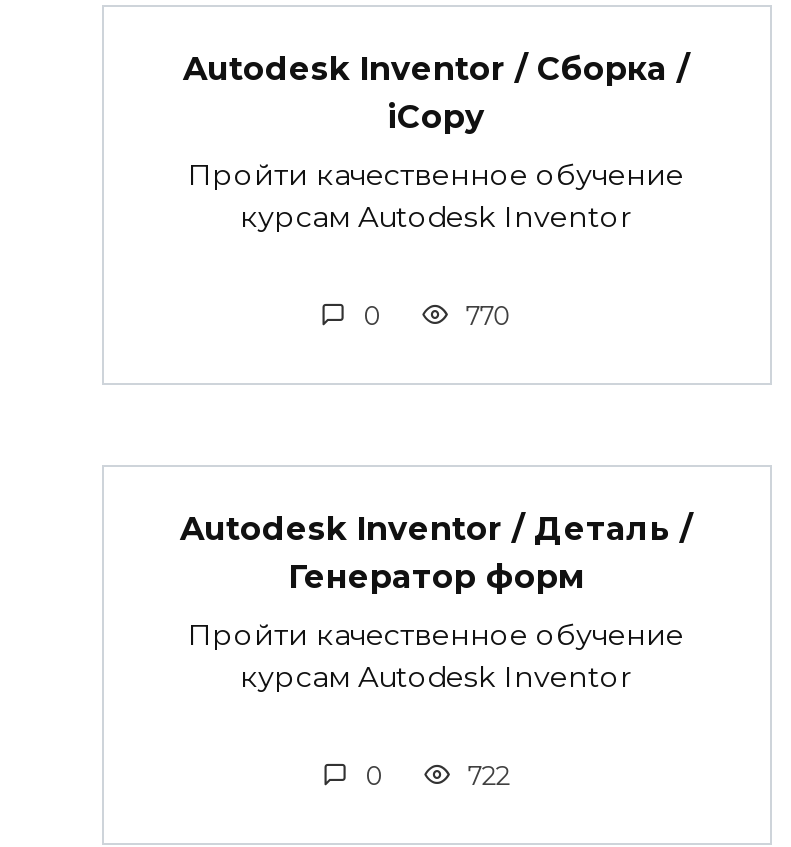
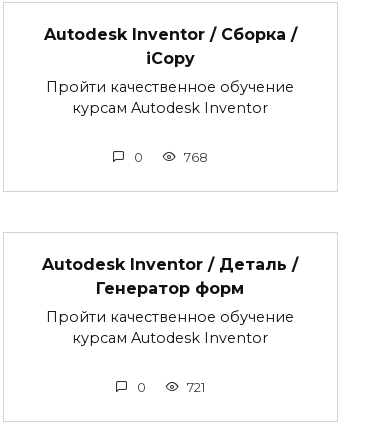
[466,301,512,331] 770 -> [184,150,208,165] 768
[468,761,510,791] 722 -> [187,380,205,395] 721

